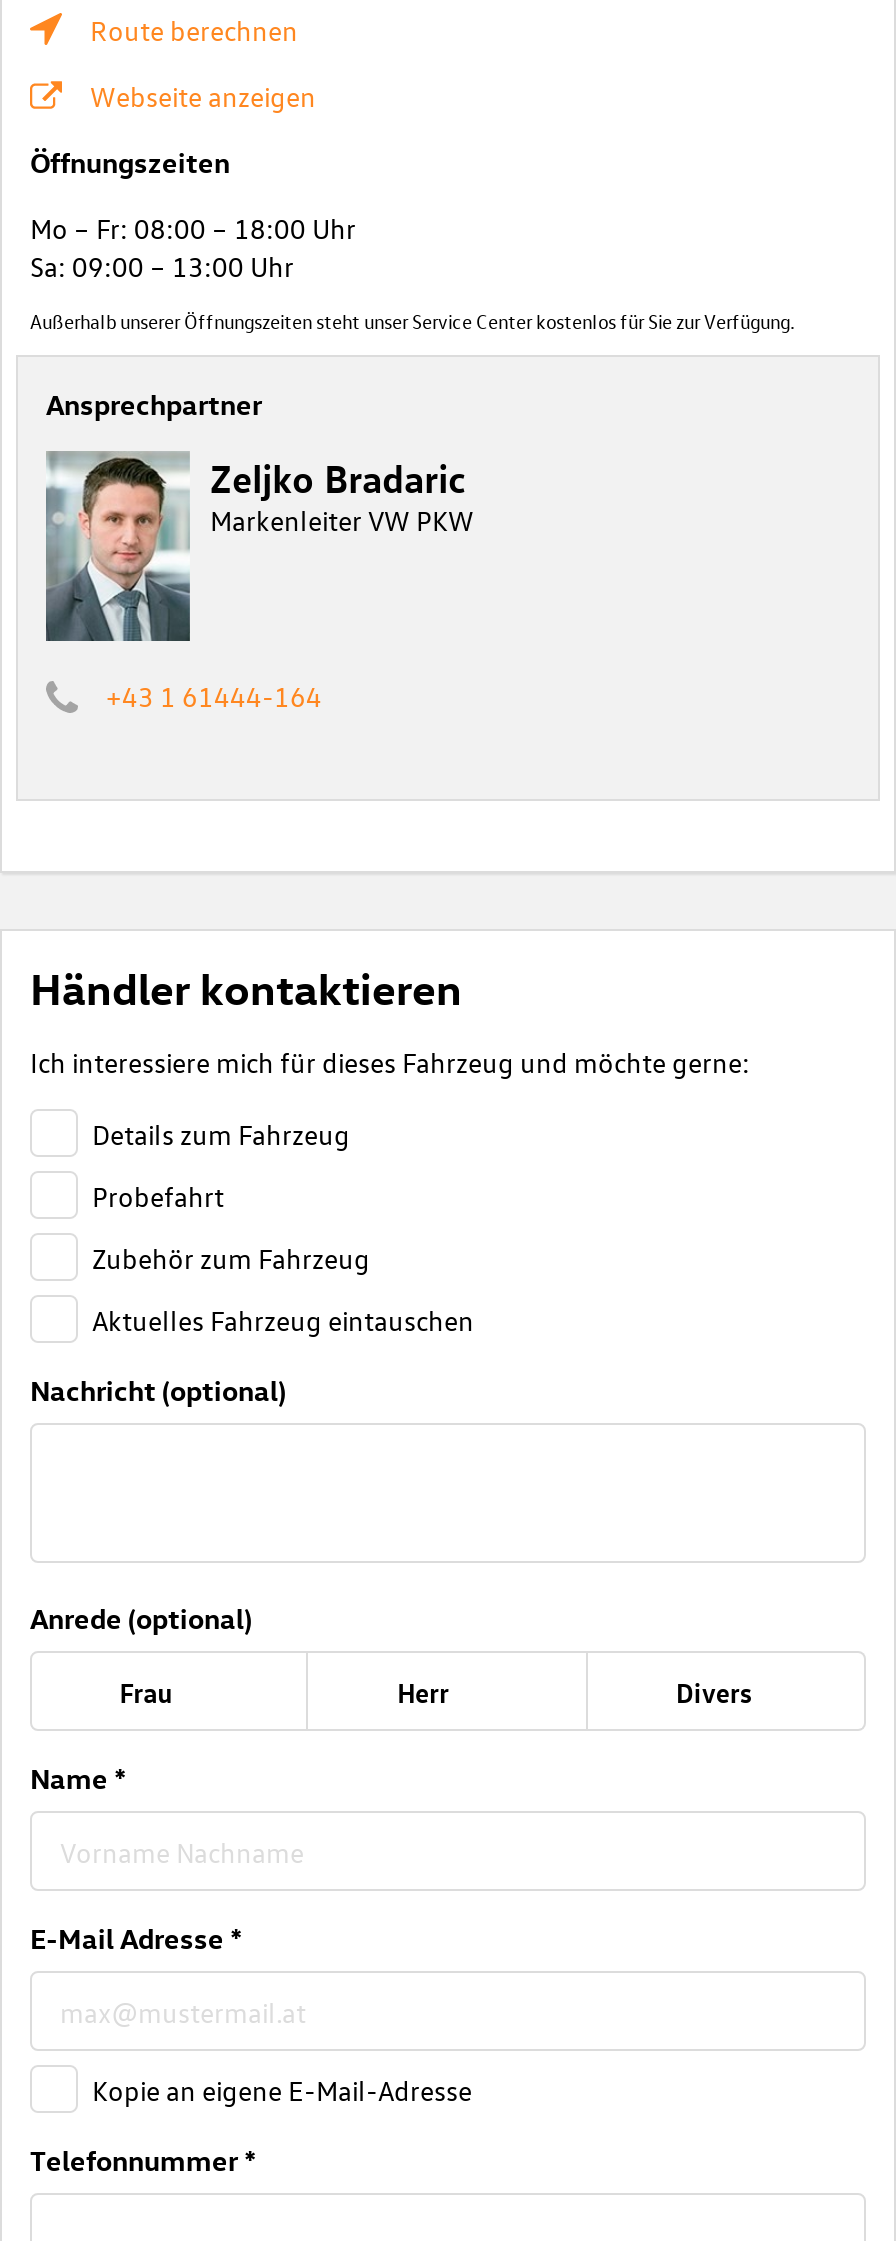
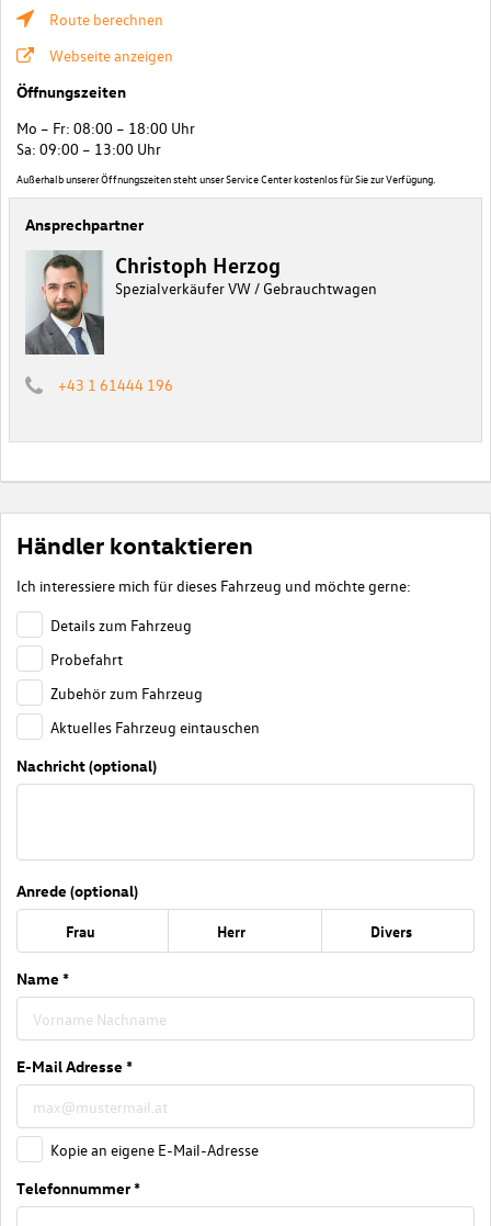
[44,450,474,643] [image] | Zeljko Bradaric | Markenleiter VW PKW -> [25,250,377,355] [image] | Christoph Herzog | Spezialverkäufer VW / Gebrauchtwagen
[106,678,322,716] +43 1 61444-164 -> [58,375,173,396] +43 1 61444 196

